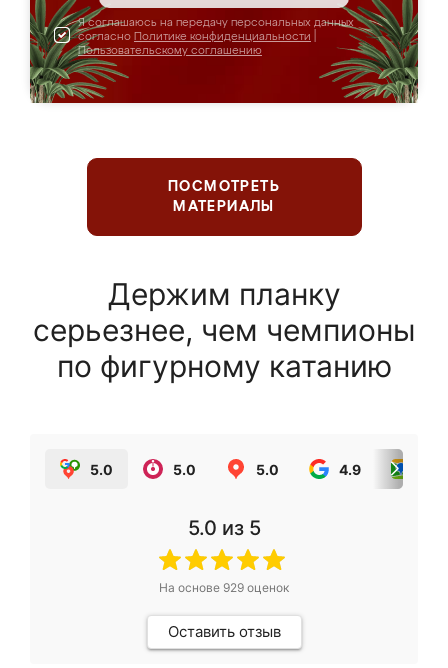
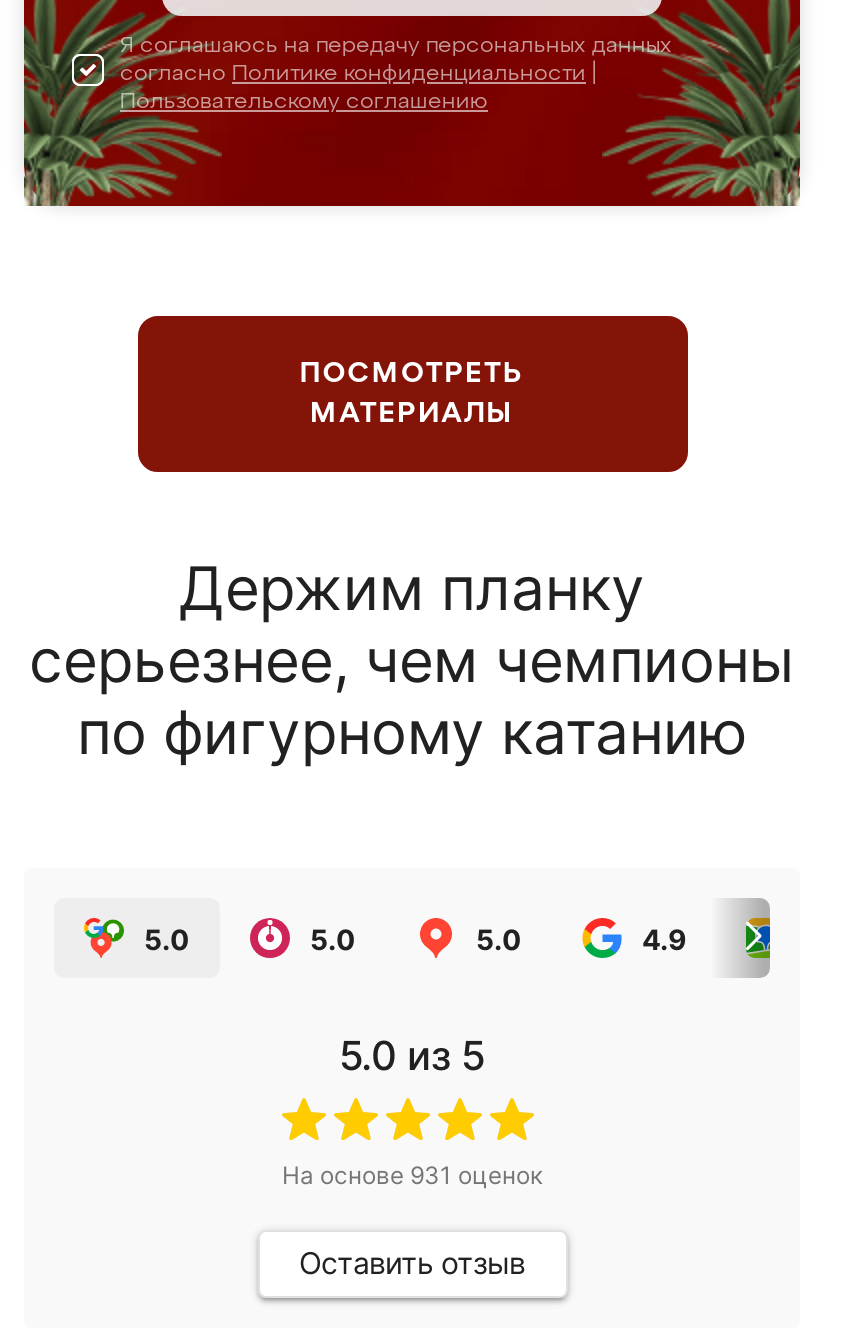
[159,580,289,595] На основе 929 оценок -> [282,1160,542,1190] На основе 931 оценок

